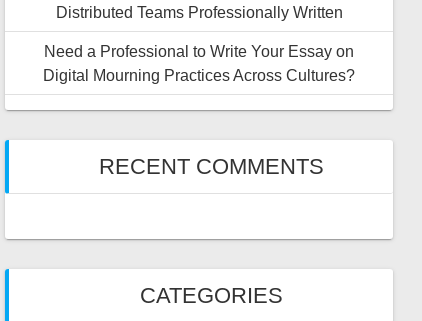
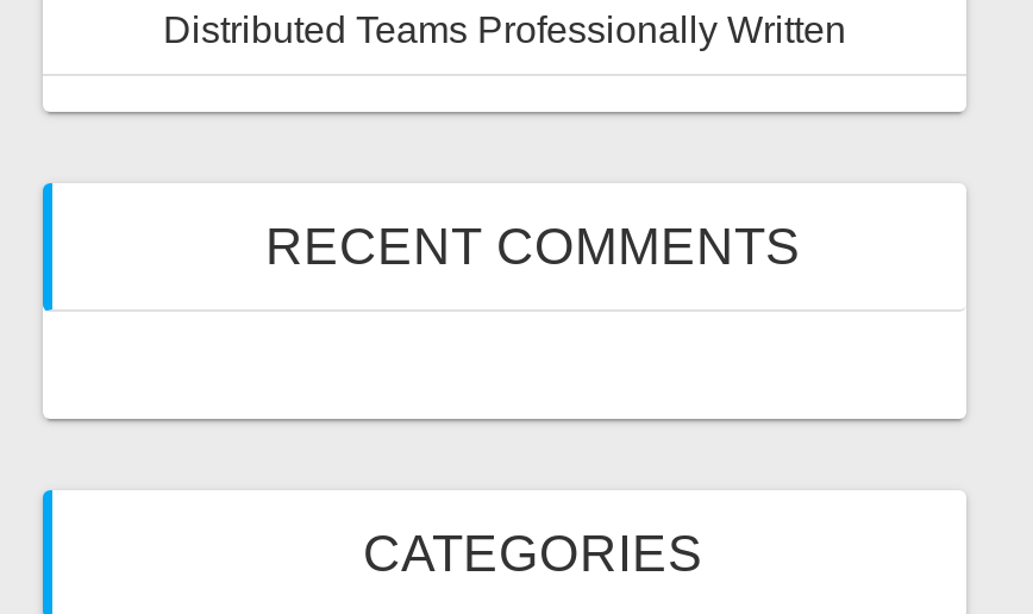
[43,42,355,84] Need a Professional to Write Your Essay on | Digital Mourning Practices Across Cultures? -> none

